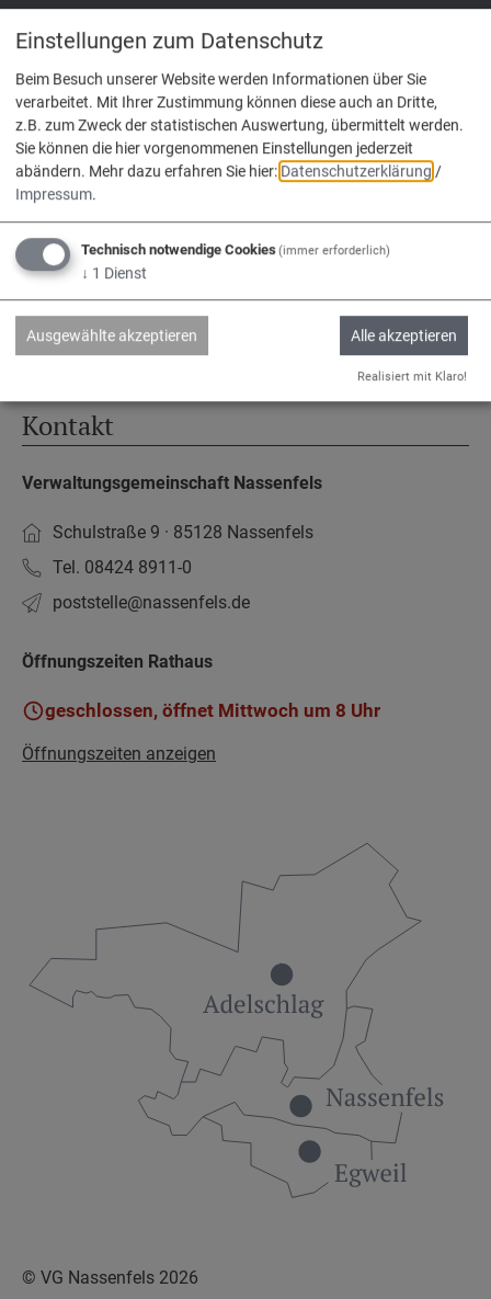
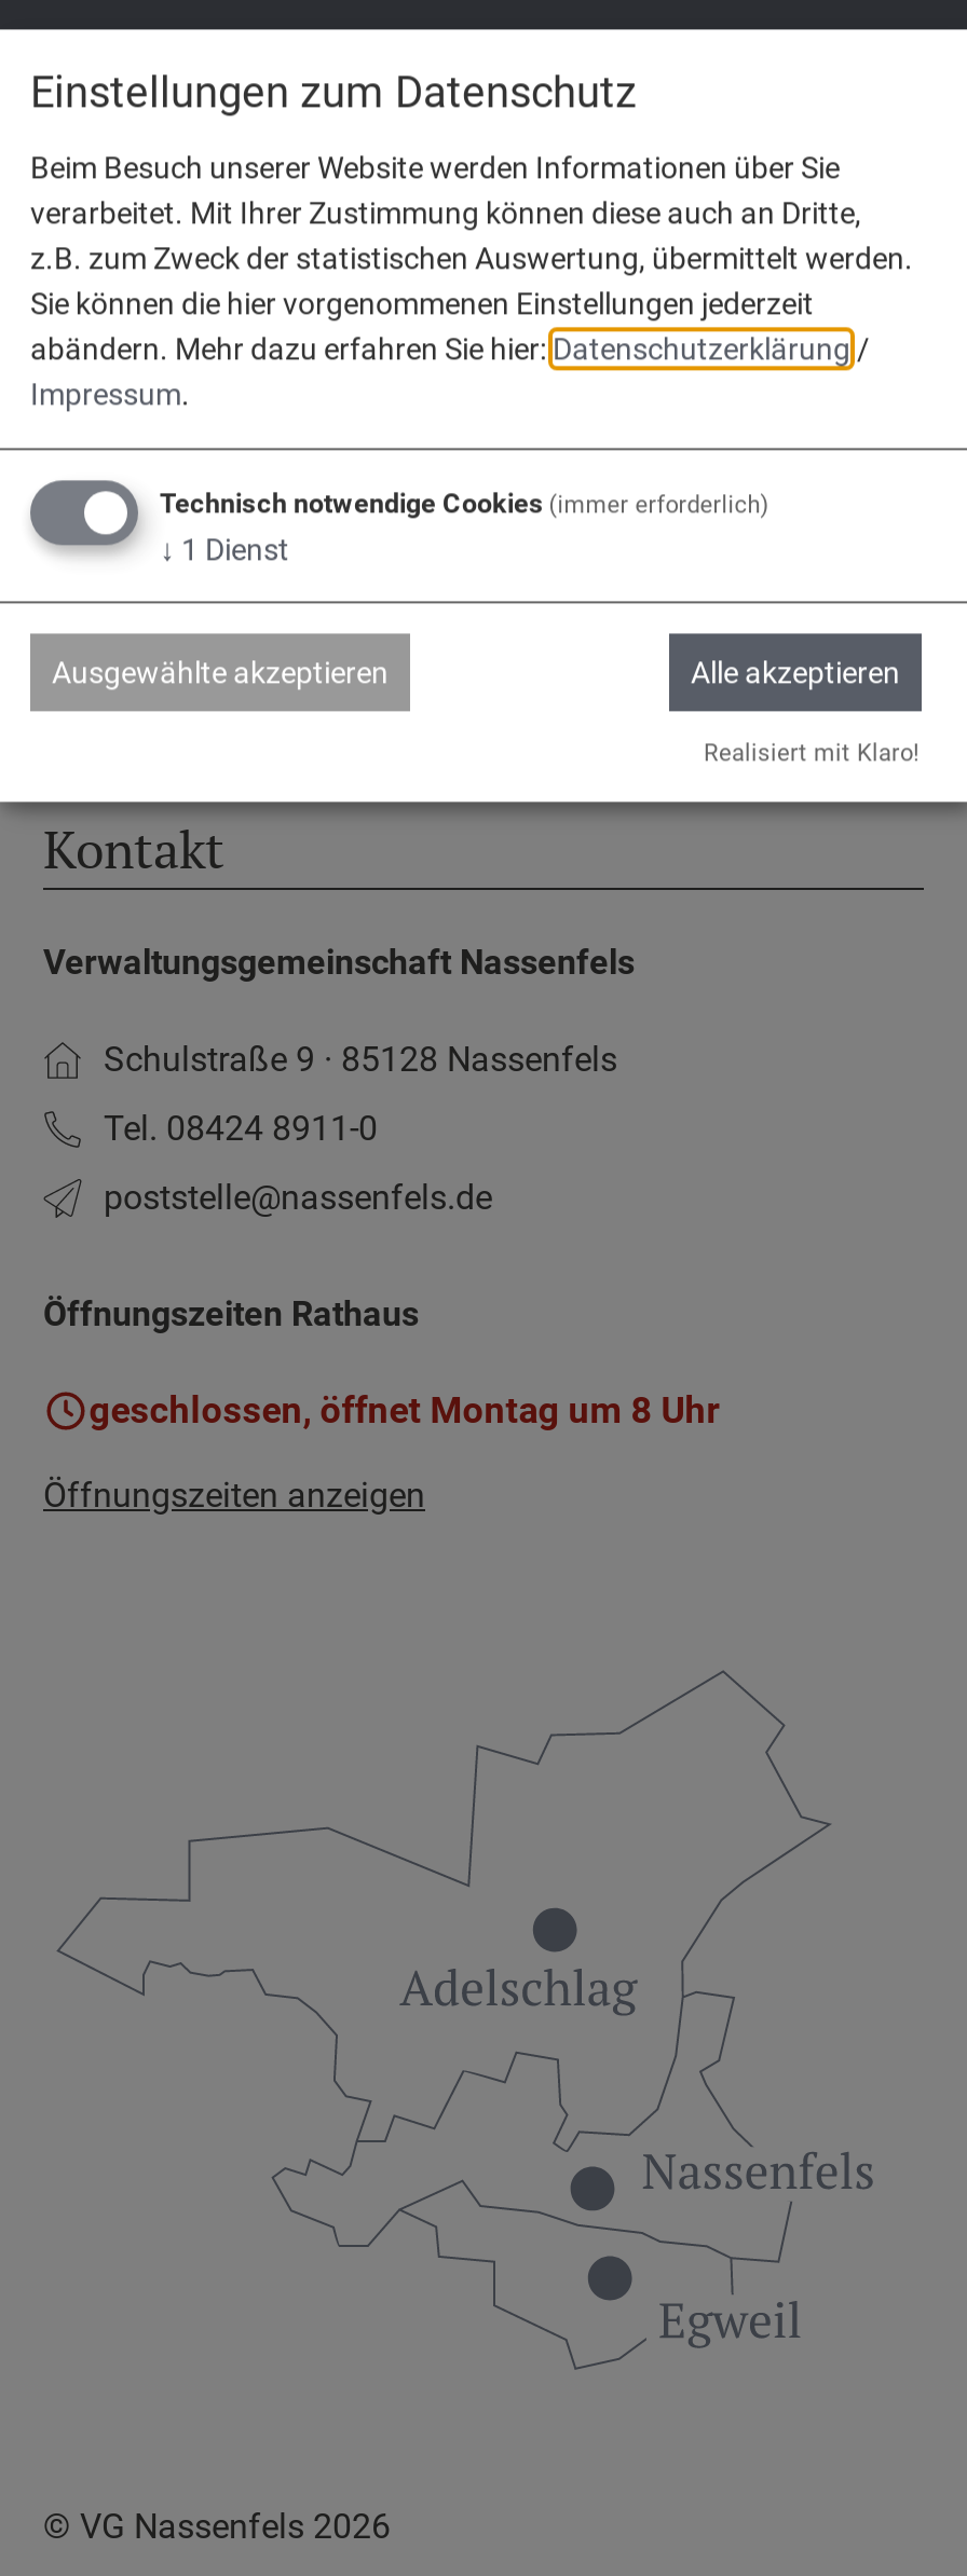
[45,699,381,721] geschlossen, öffnet Mittwoch um 8 Uhr -> [89,1389,719,1432] geschlossen, öffnet Montag um 8 Uhr

